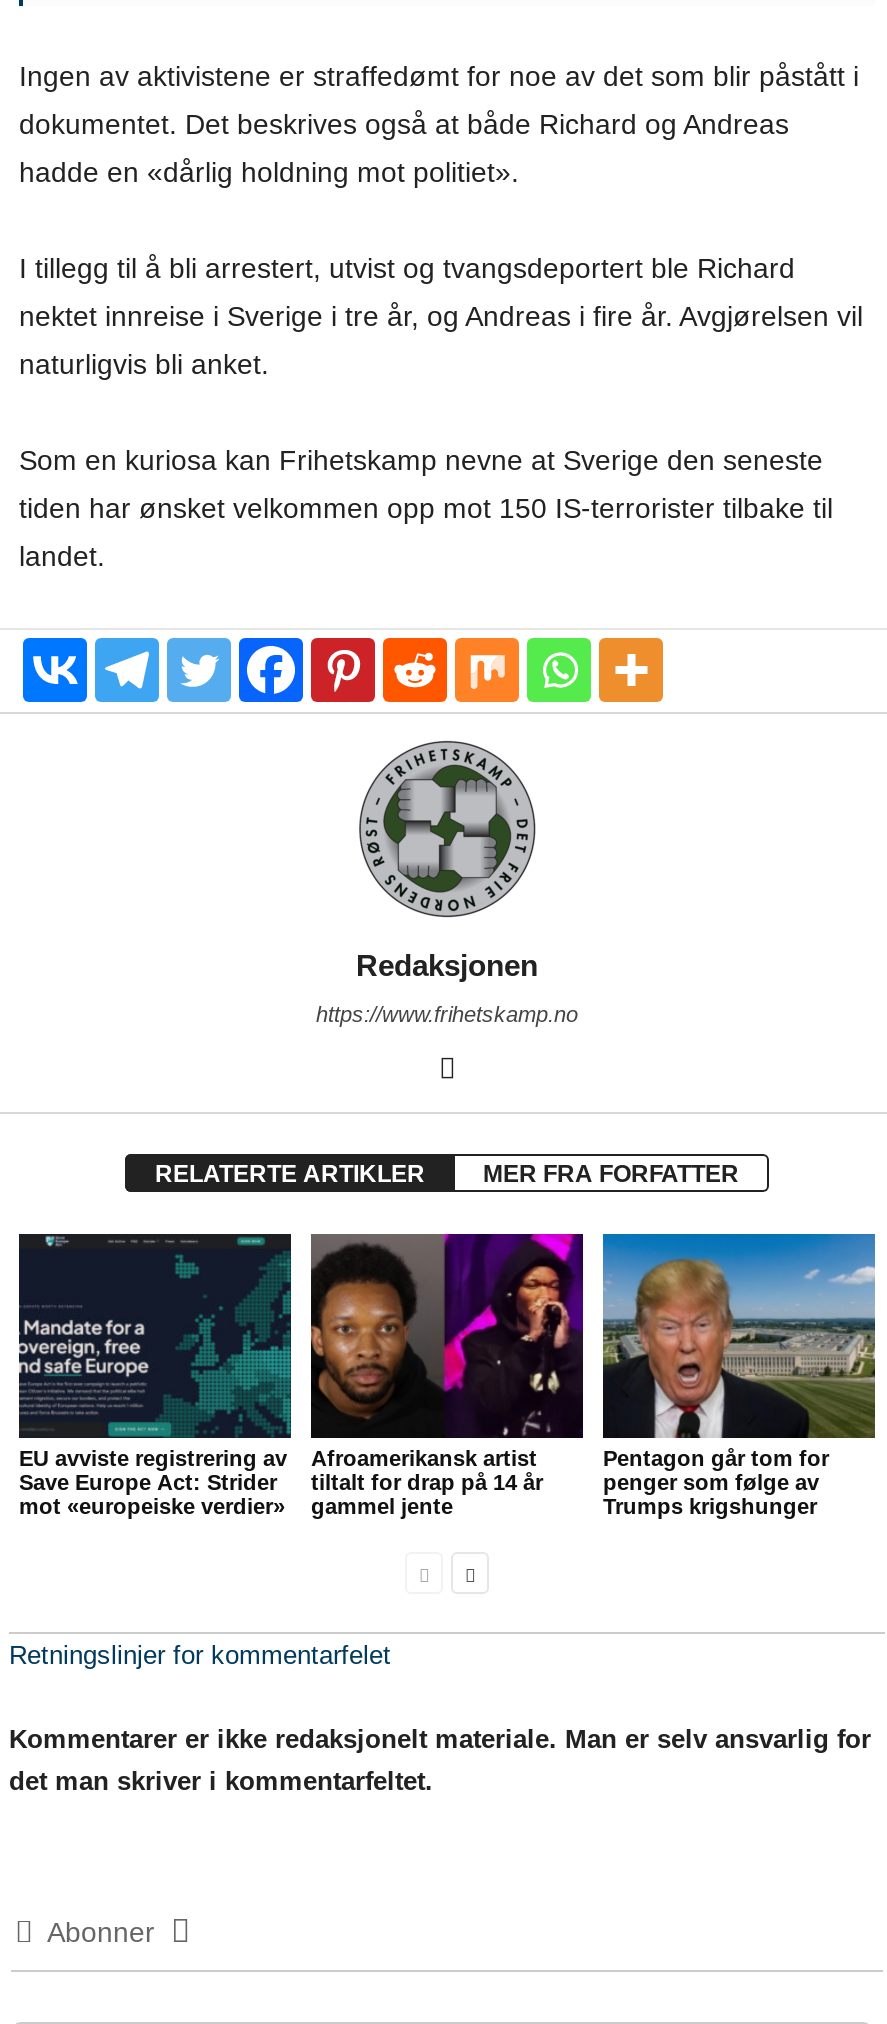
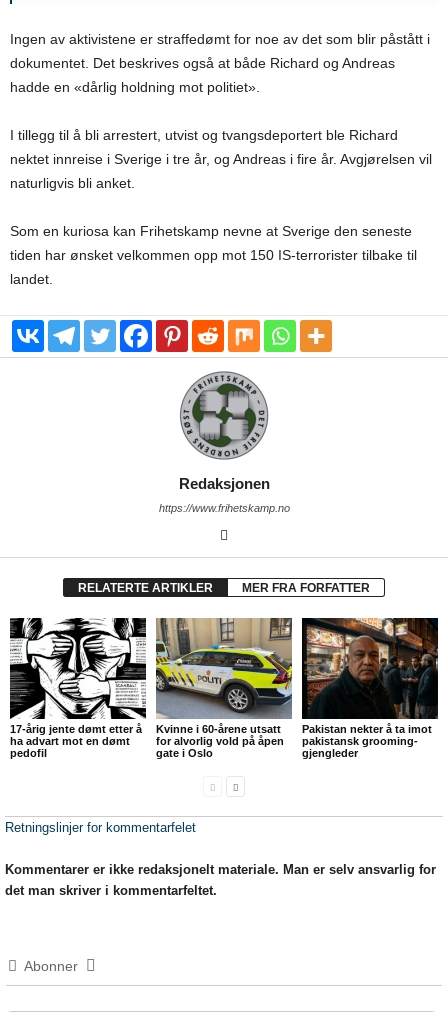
[17,1232,293,1518] [image] | EU avviste registrering av | Save Europe Act: Strider | mot «europeiske verdier» -> [10,617,146,759] [image] | 17-årig jente dømt etter å | ha advart mot en dømt | pedofil
[309,1232,585,1518] [image] | Afroamerikansk artist | tiltalt for drap på 14 år | gammel jente -> [155,617,293,759] [image] | Kvinne i 60-årene utsatt | for alvorlig vold på åpen | gate i Oslo
[601,1232,877,1518] [image] | Pentagon går tom for | penger som følge av | Trumps krigshunger -> [301,617,439,759] [image] | Pakistan nekter å ta imot | pakistansk grooming- | gjengleder

